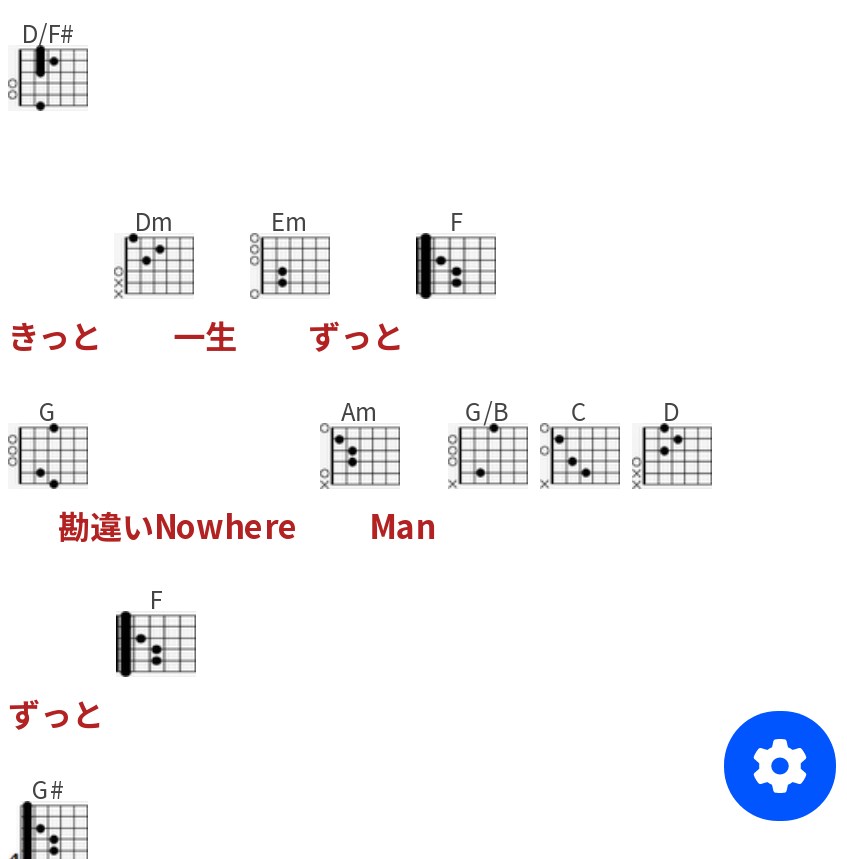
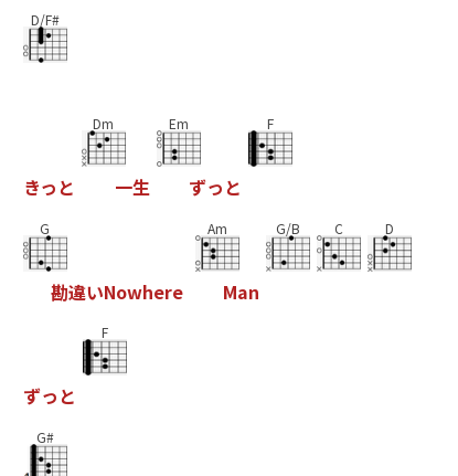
[722,709,838,823] [image] -> none

